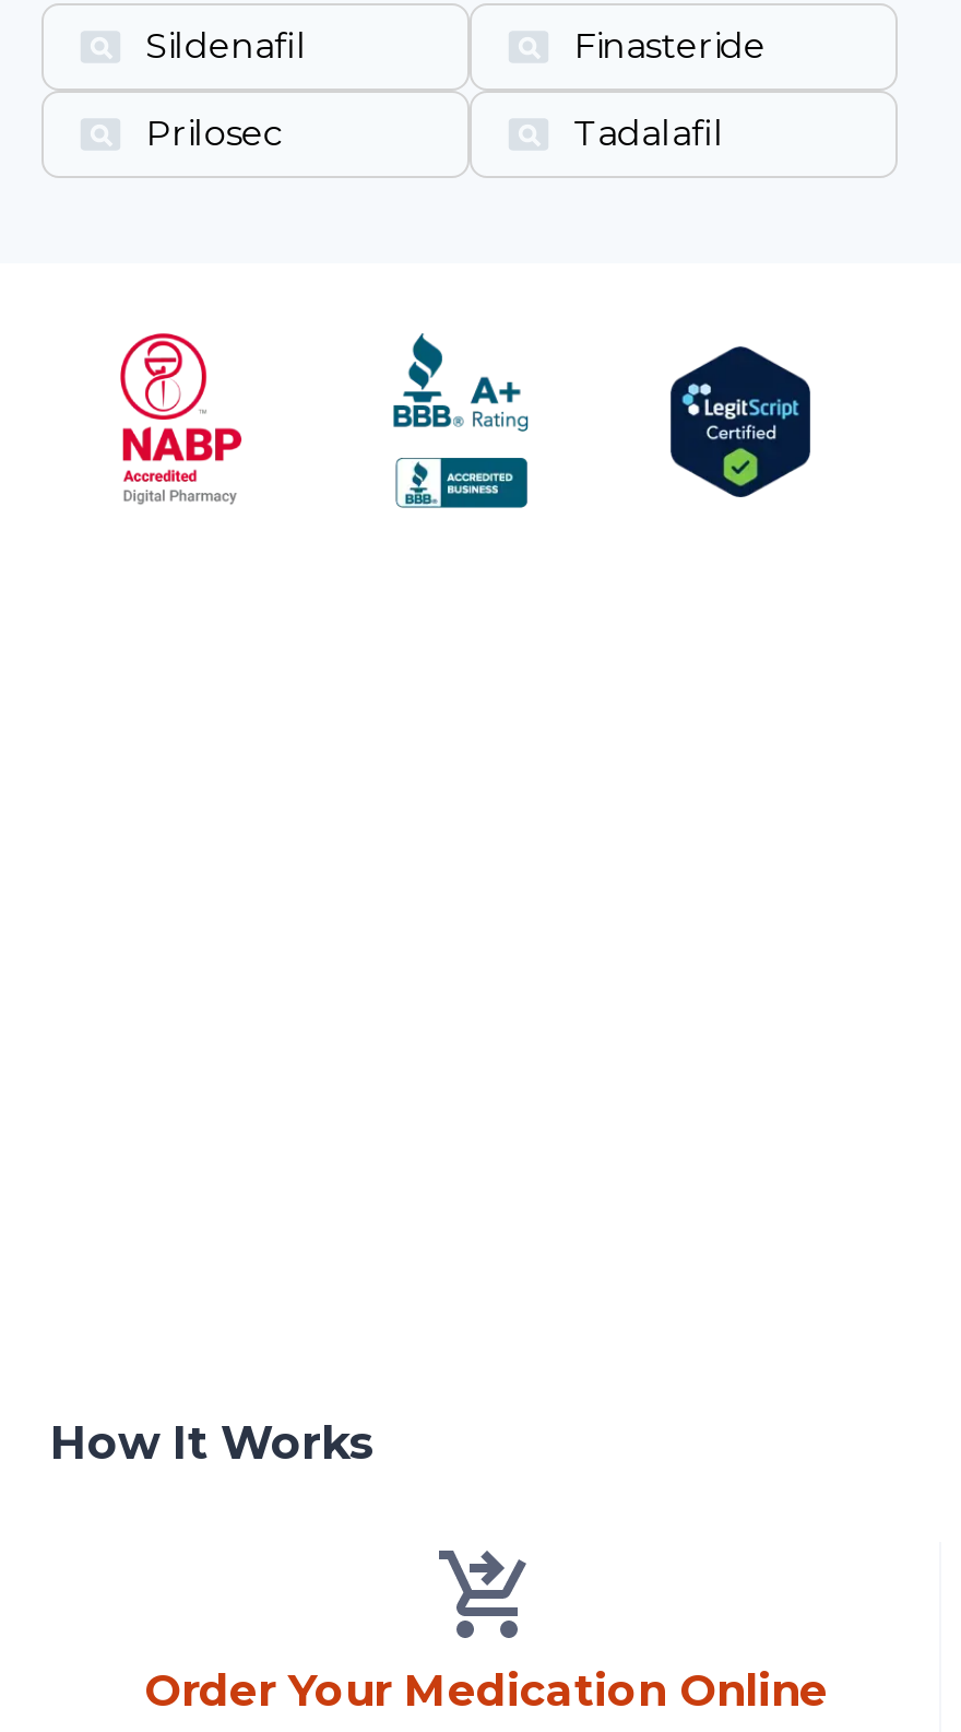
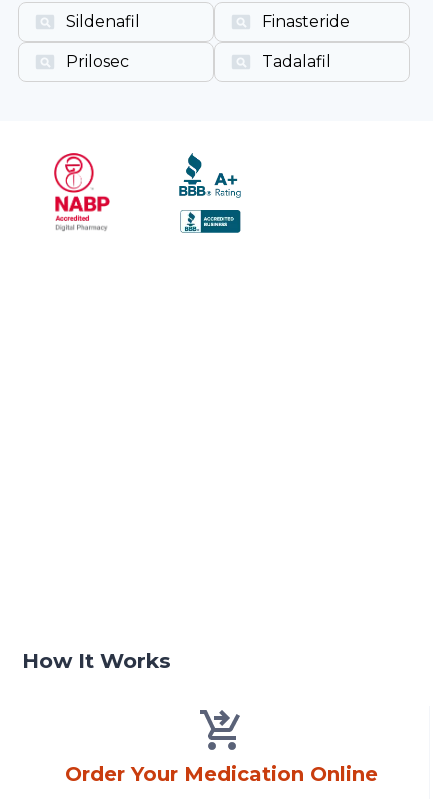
[668,344,812,499] [image] -> none

